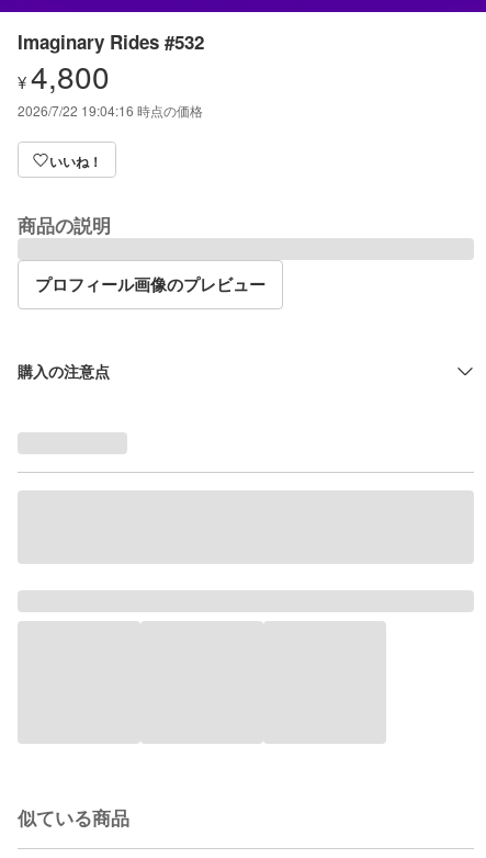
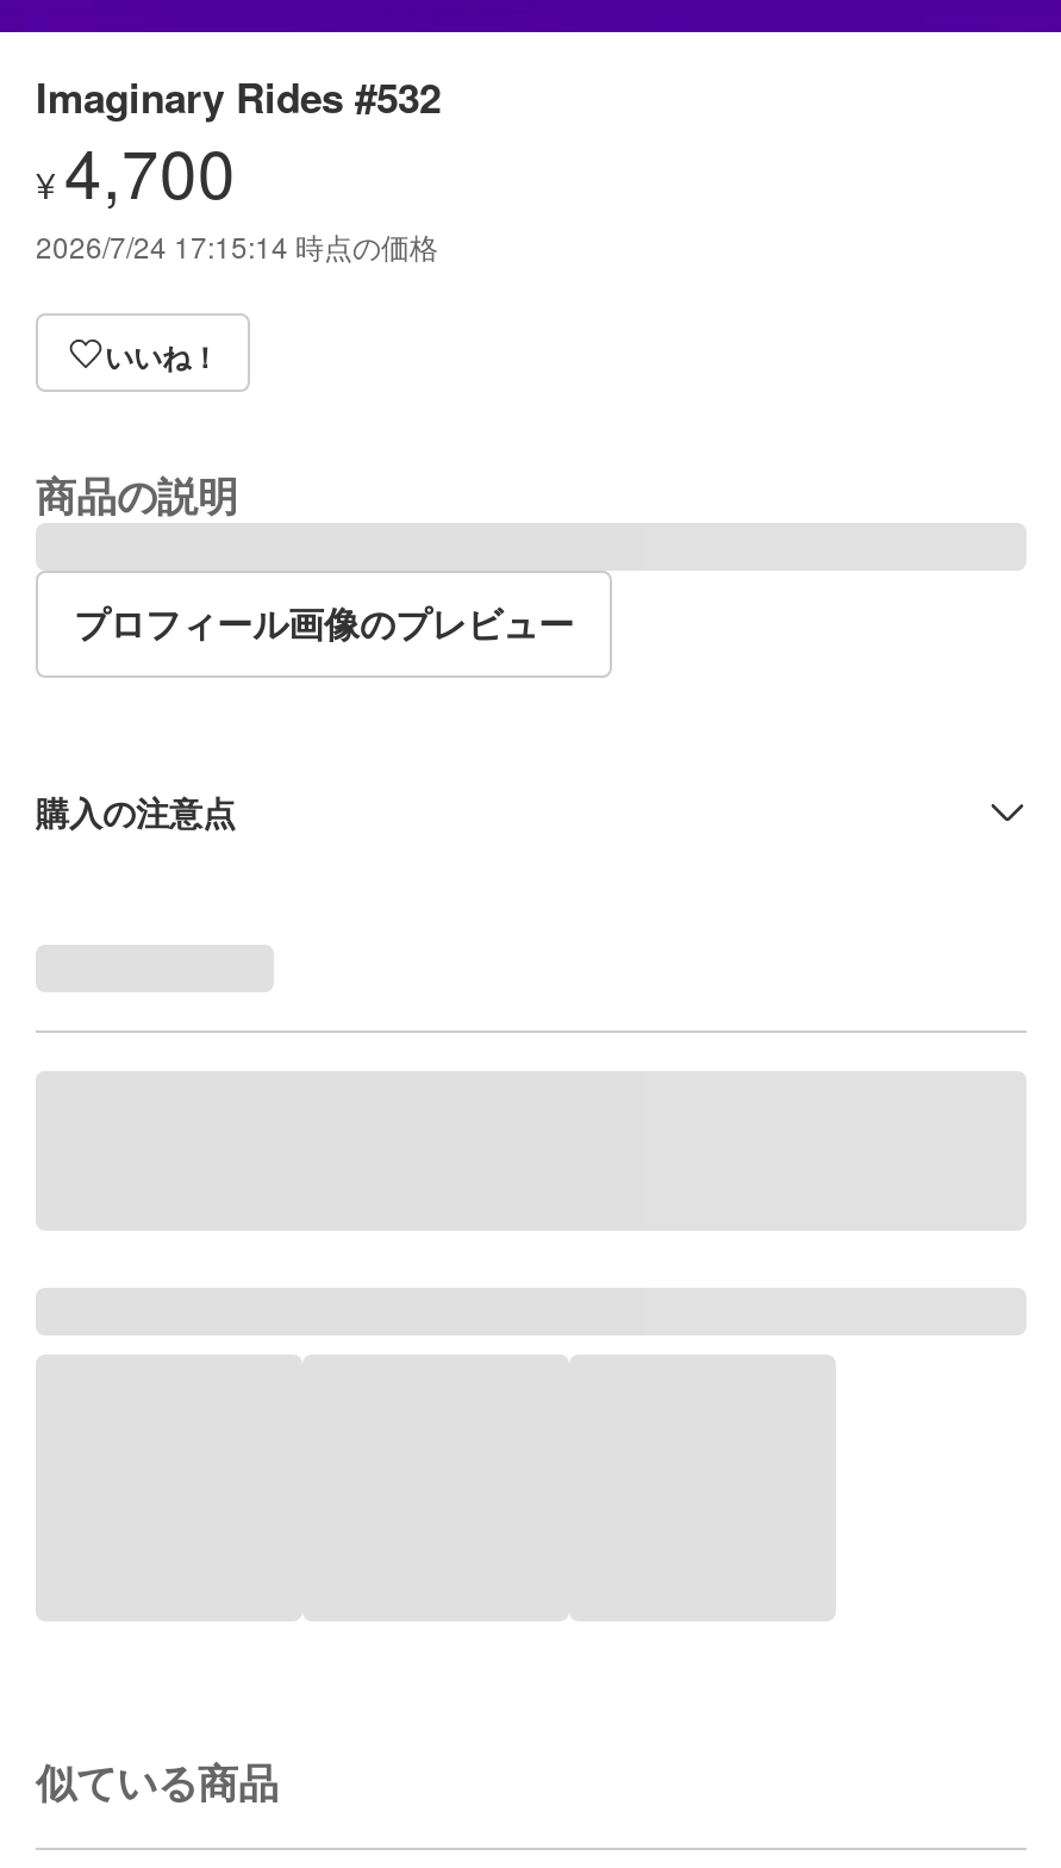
[18,54,110,98] ¥ 4,800 -> [36,123,236,218] ¥ 4,700
[18,101,203,120] 2026/7/22 19:04:16 時点の価格 -> [36,225,438,266] 2026/7/24 17:15:14 時点の価格

